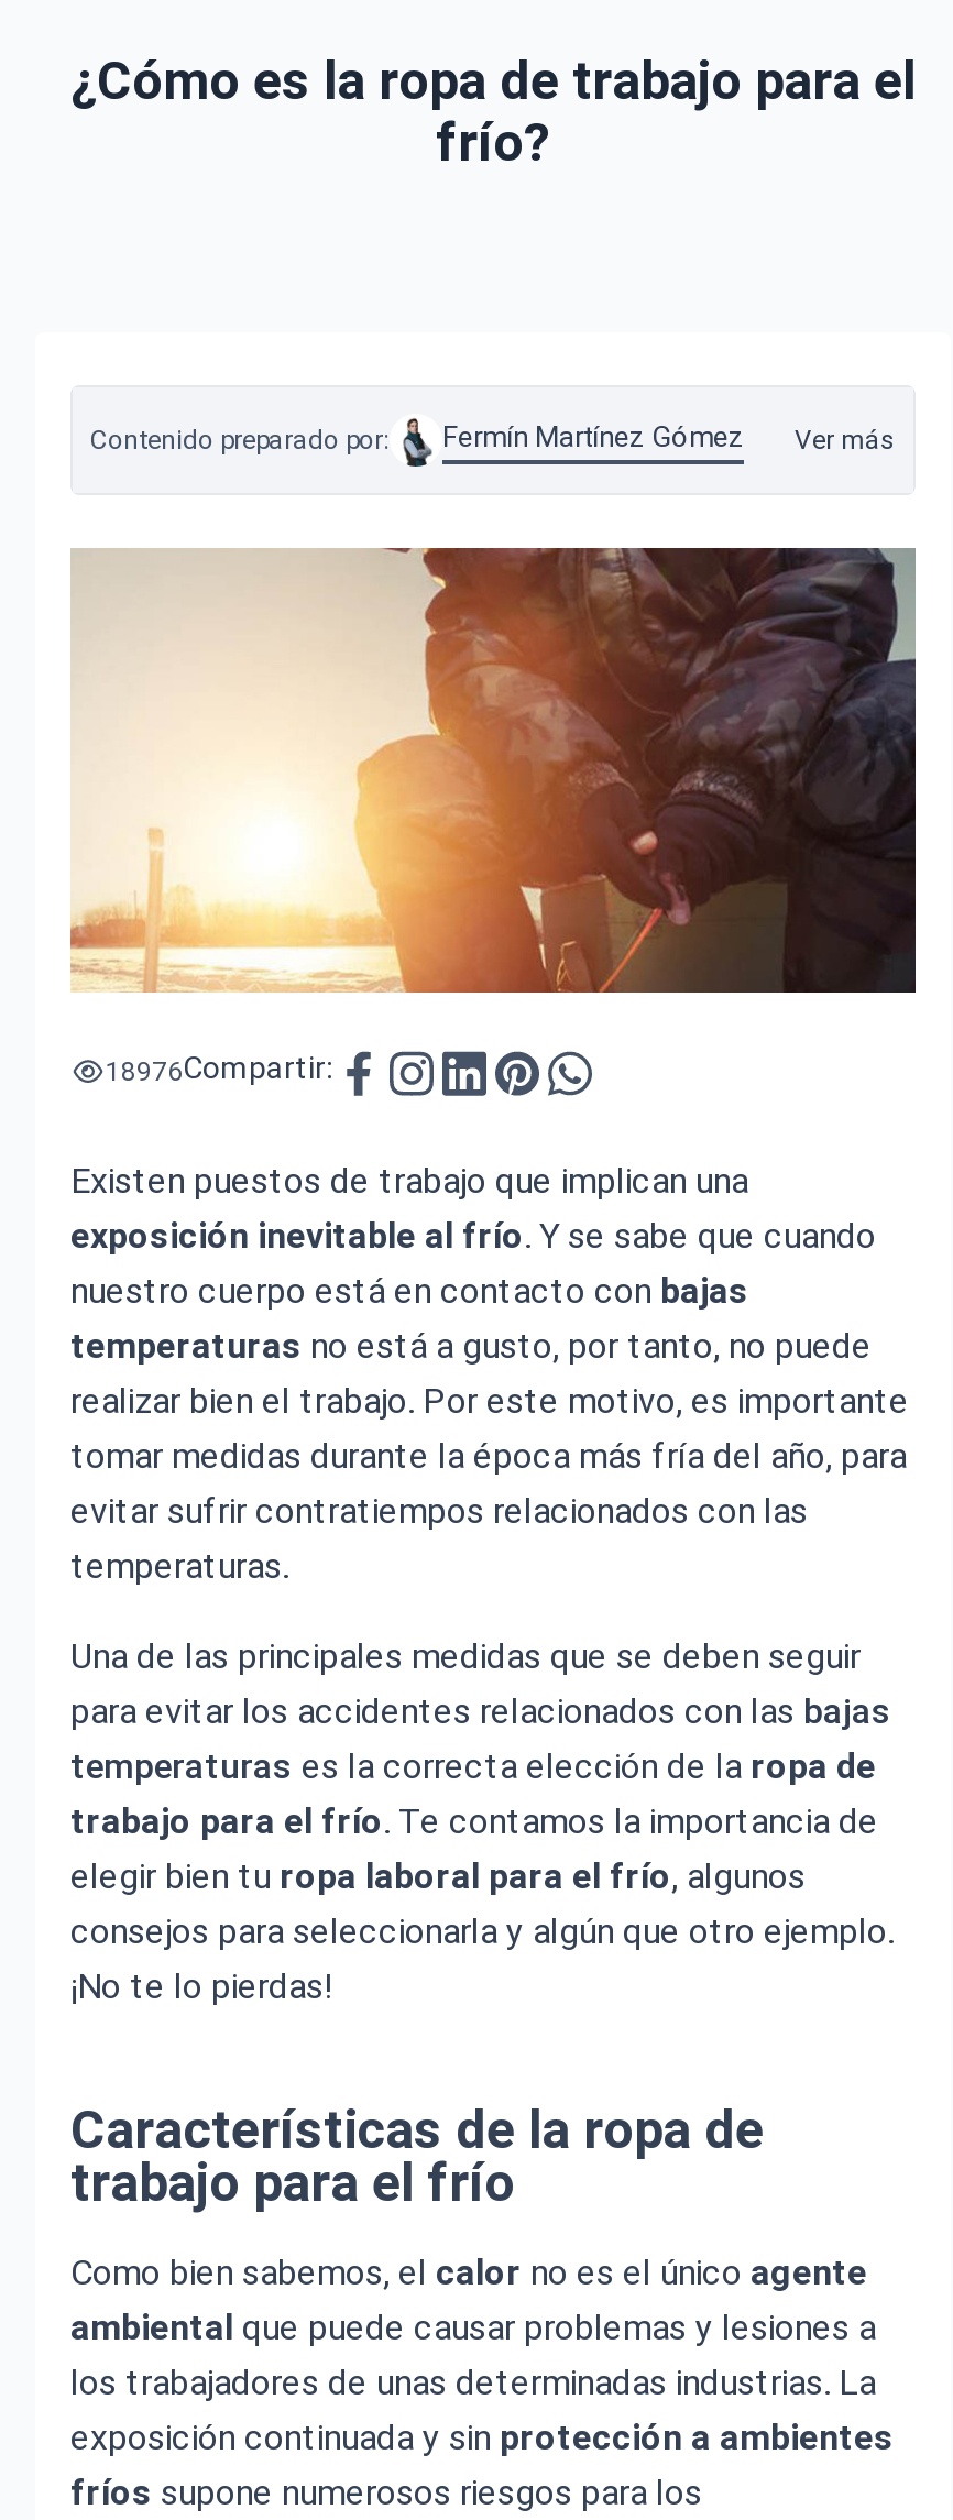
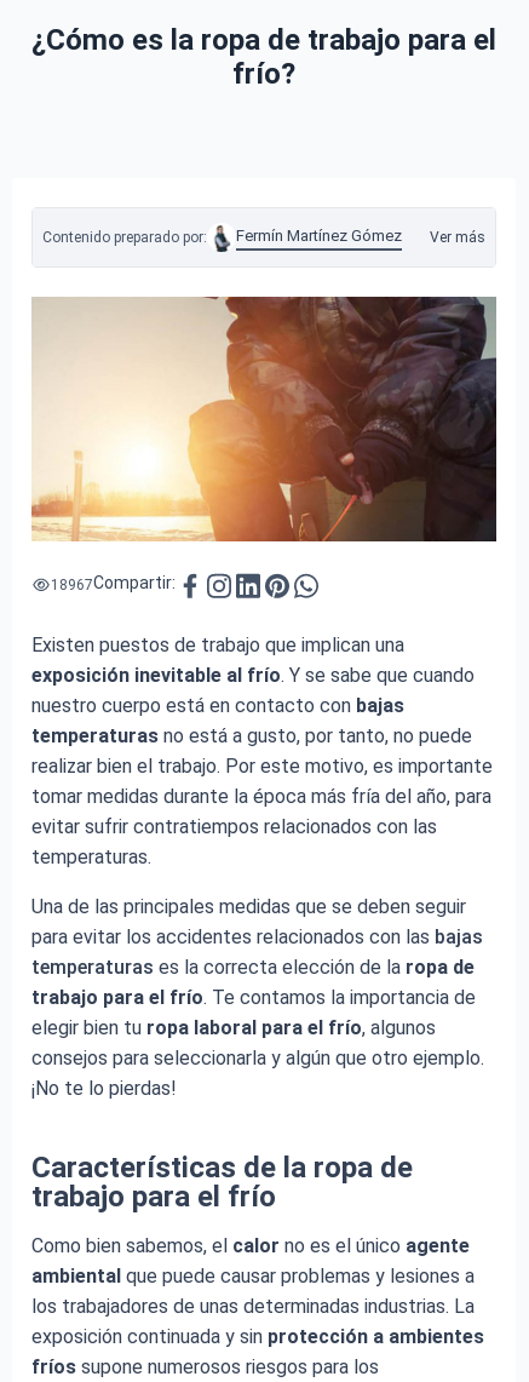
[106,1049,332,1087] 18976Compartir: -> [51,572,176,594] 18967Compartir:

